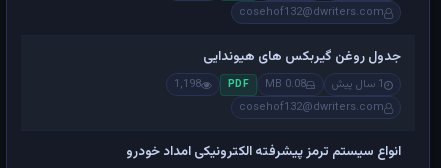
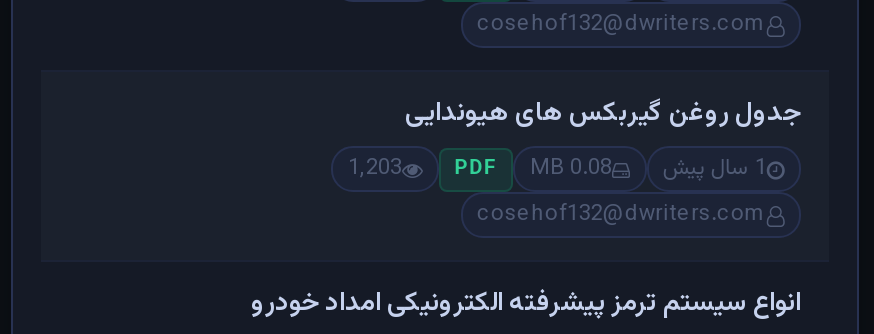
[174,76,249,93] 1,198 PDF -> [348,151,497,186] 1,203 PDF

